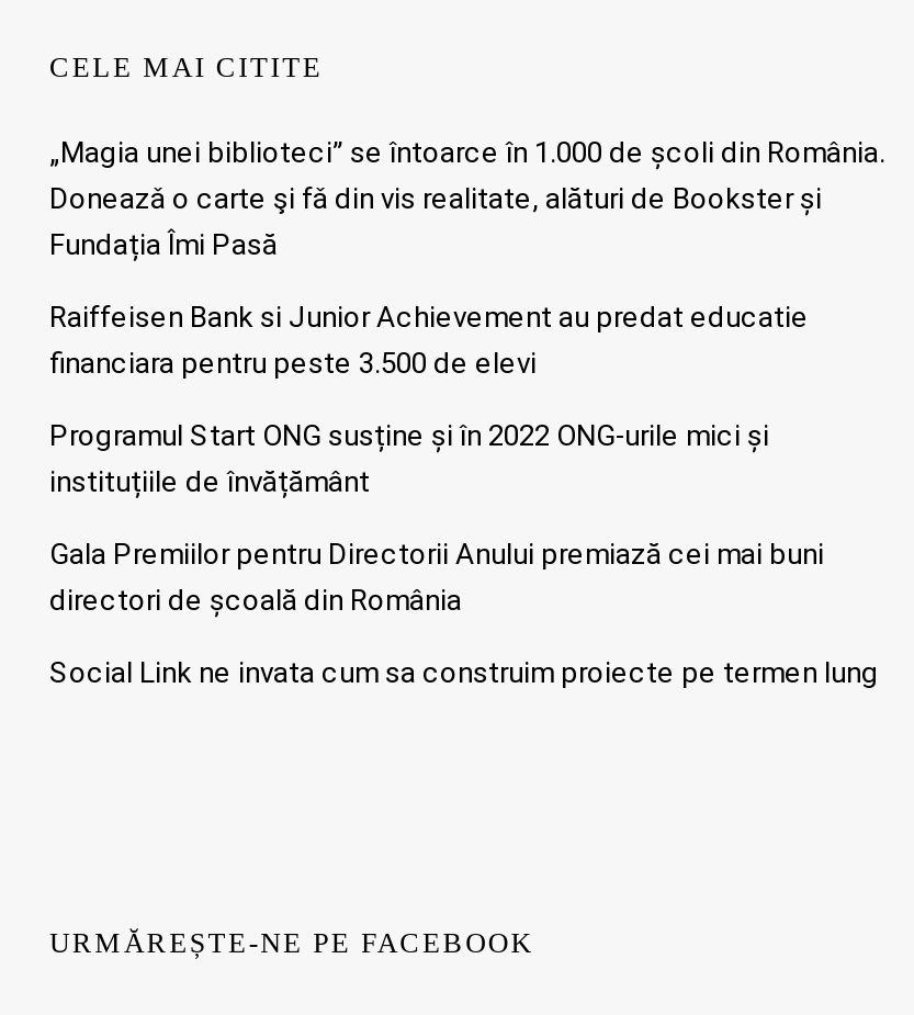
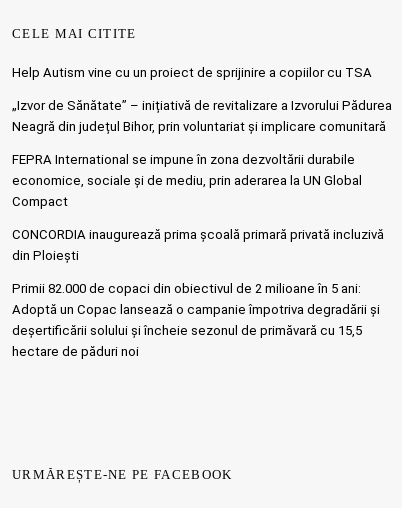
[49,137,885,262] „Magia unei biblioteci” se întoarce în 1.000 de școli din România. | Doneazǎ o carte şi fǎ din vis realitate, alături de Bookster și | Fundația Îmi Pasă -> [12,65,372,80] Help Autism vine cu un proiect de sprijinire a copiilor cu TSA
[49,301,809,380] Raiffeisen Bank si Junior Achievement au predat educatie | financiara pentru peste 3.500 de elevi -> [12,98,392,134] „Izvor de Sănătate” – inițiativă de revitalizare a Izvorului Pădurea | Neagră din județul Bihor, prin voluntariat și implicare comunitară
[49,420,769,499] Programul Start ONG susține și în 2022 ONG-urile mici și | instituțiile de învățământ -> [12,152,362,209] FEPRA International se impune în zona dezvoltării durabile | economice, sociale și de mediu, prin aderarea la UN Global | Compact
[49,538,824,617] Gala Premiilor pentru Directorii Anului premiază cei mai buni | directori de școală din România -> [12,227,384,263] CONCORDIA inaugurează prima școală primară privată incluzivă | din Ploiești
[49,657,879,690] Social Link ne invata cum sa construim proiecte pe termen lung -> [12,281,380,359] Primii 82.000 de copaci din obiectivul de 2 milioane în 5 ani: | Adoptă un Copac lansează o campanie împotriva degradării și | deșertificării solului și încheie sezonul de primăvară cu 15,5 | hectare de păduri noi

